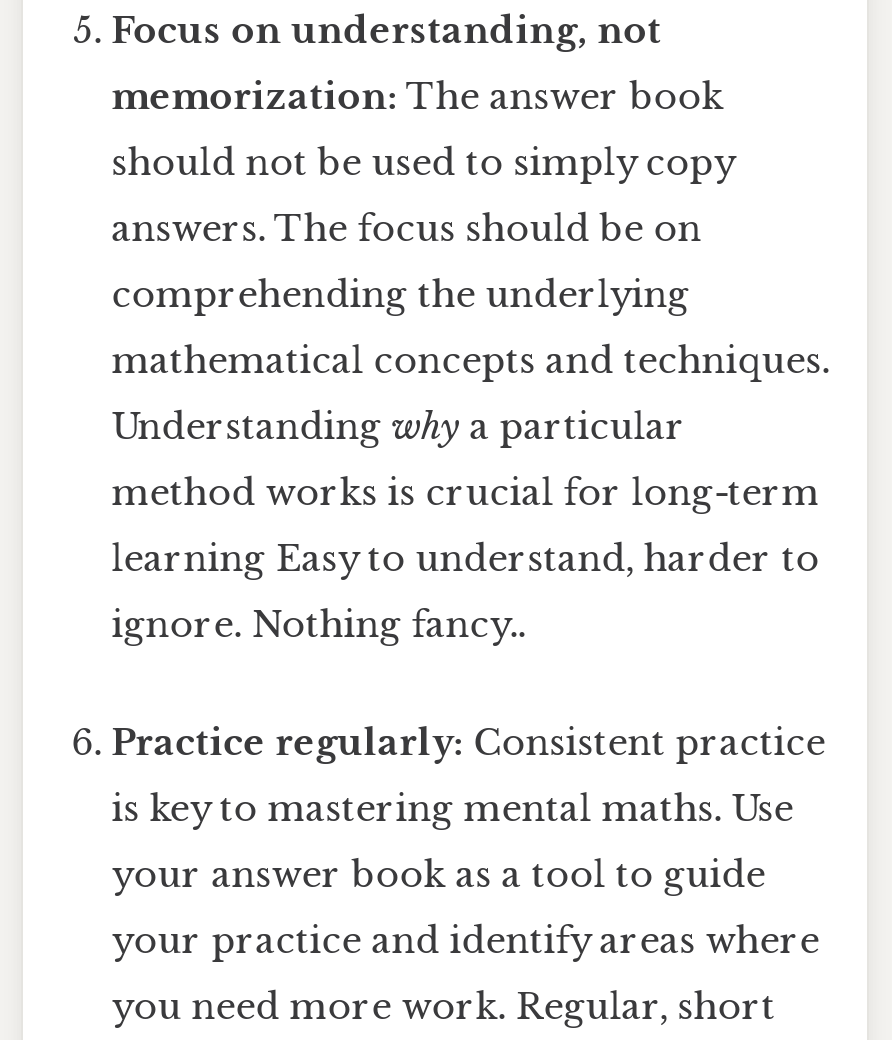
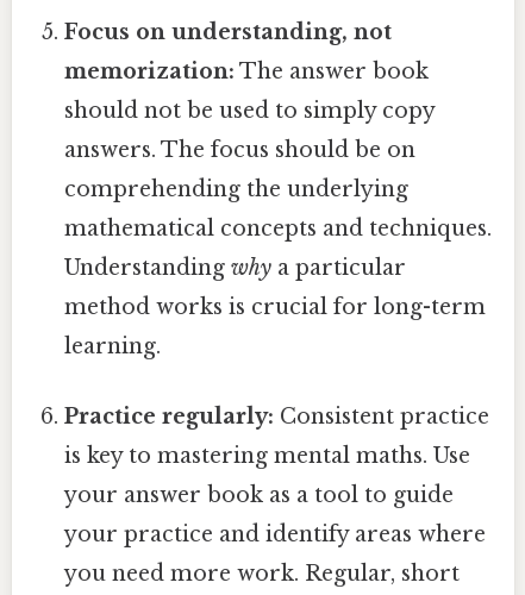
[111,537,819,647] learning Easy to understand, harder to | ignore. Nothing fancy.. -> [65,333,161,359] learning.

